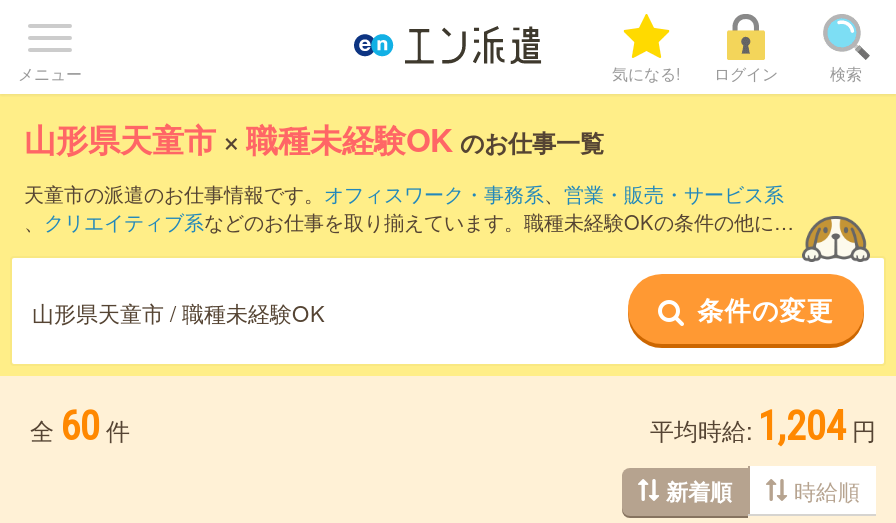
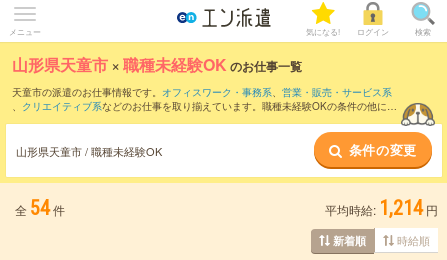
[30,402,130,450] 全 60 件 -> [15,196,65,220] 全 54 件
[650,402,876,450] 平均時給: 1,204 円 -> [325,196,438,220] 平均時給: 1,214 円

